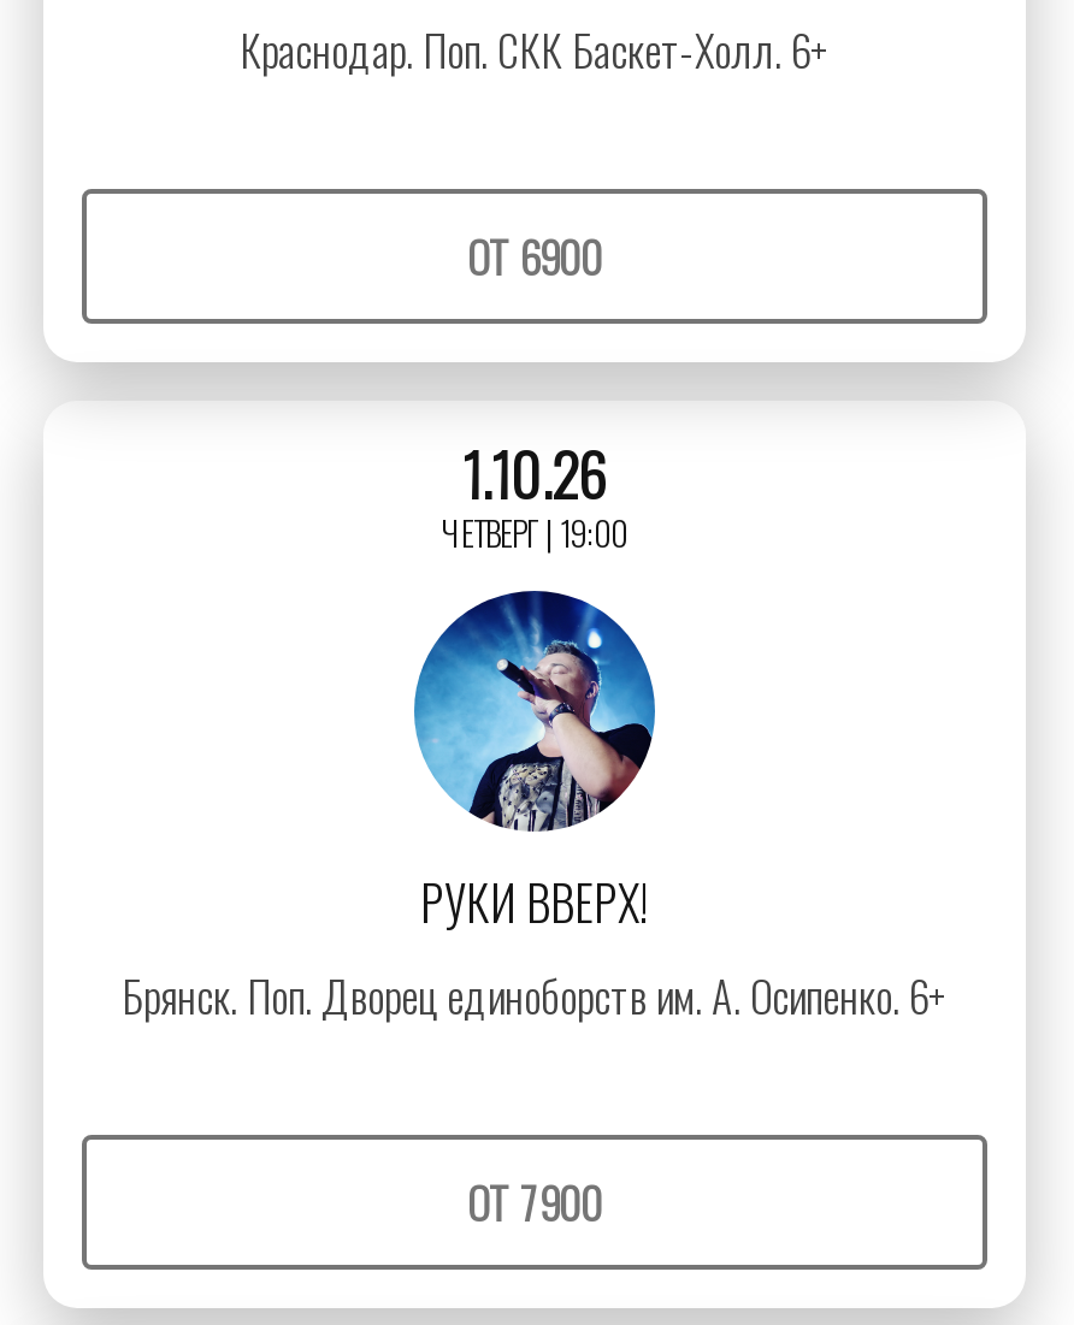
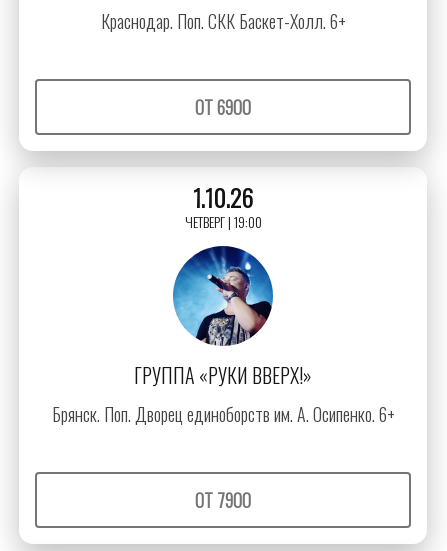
[420,865,649,937] РУКИ ВВЕРХ! -> [134,360,312,390] ГРУППА «РУКИ ВВЕРХ!»

